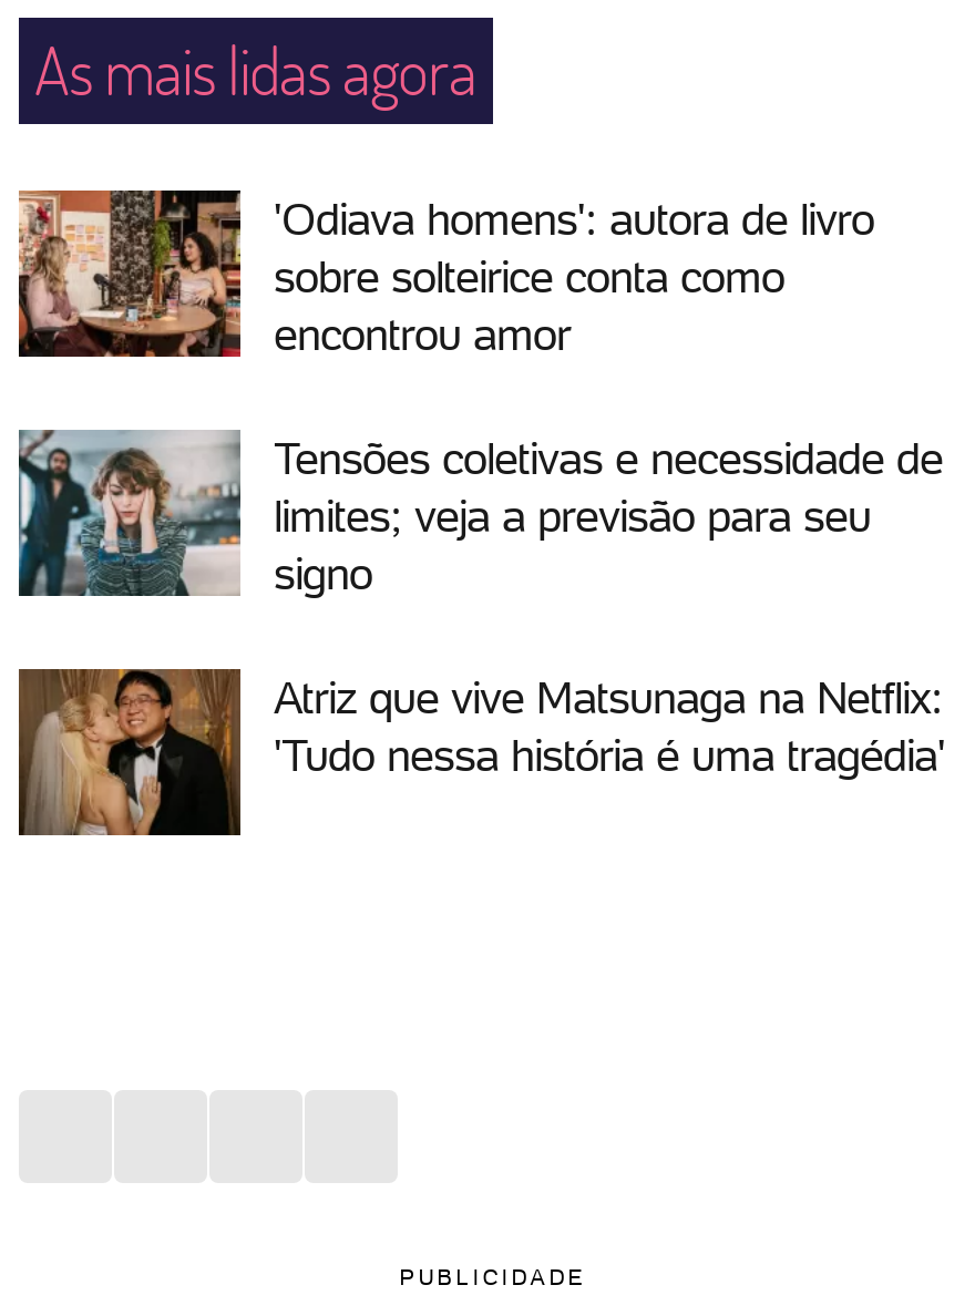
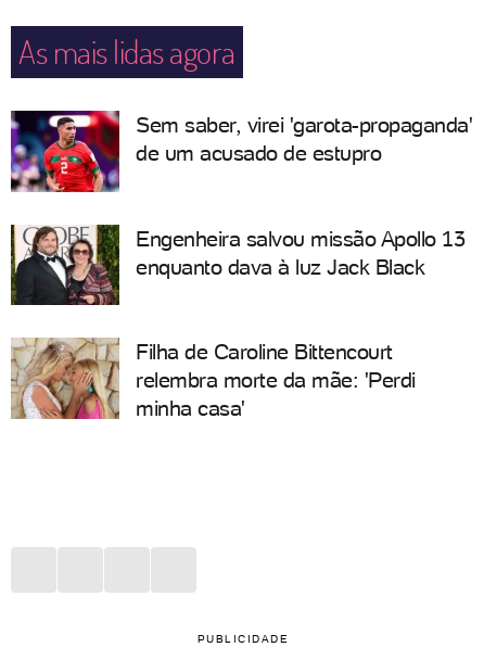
[17,188,874,361] [image] | 'Odiava homens': autora de livro | sobre solteirice conta como | encontrou amor -> [10,110,472,193] [image] | Sem saber, virei 'garota-propaganda' | de um acusado de estupro
[17,430,943,600] [image] | Tensões coletivas e necessidade de | limites; veja a previsão para seu | signo -> [10,224,464,305] [image] | Engenheira salvou missão Apollo 13 | enquanto dava à luz Jack Black
[17,660,945,837] [image] | Atriz que vive Matsunaga na Netflix: | 'Tudo nessa história é uma tragédia' -> [11,337,415,423] [image] | Filha de Caroline Bittencourt | relembra morte da mãe: 'Perdi | minha casa'

